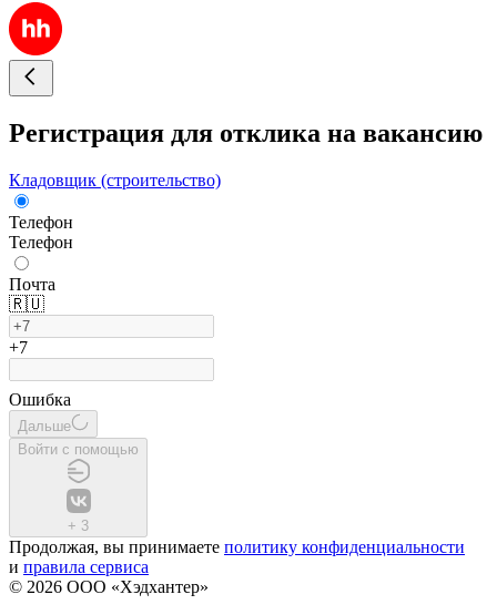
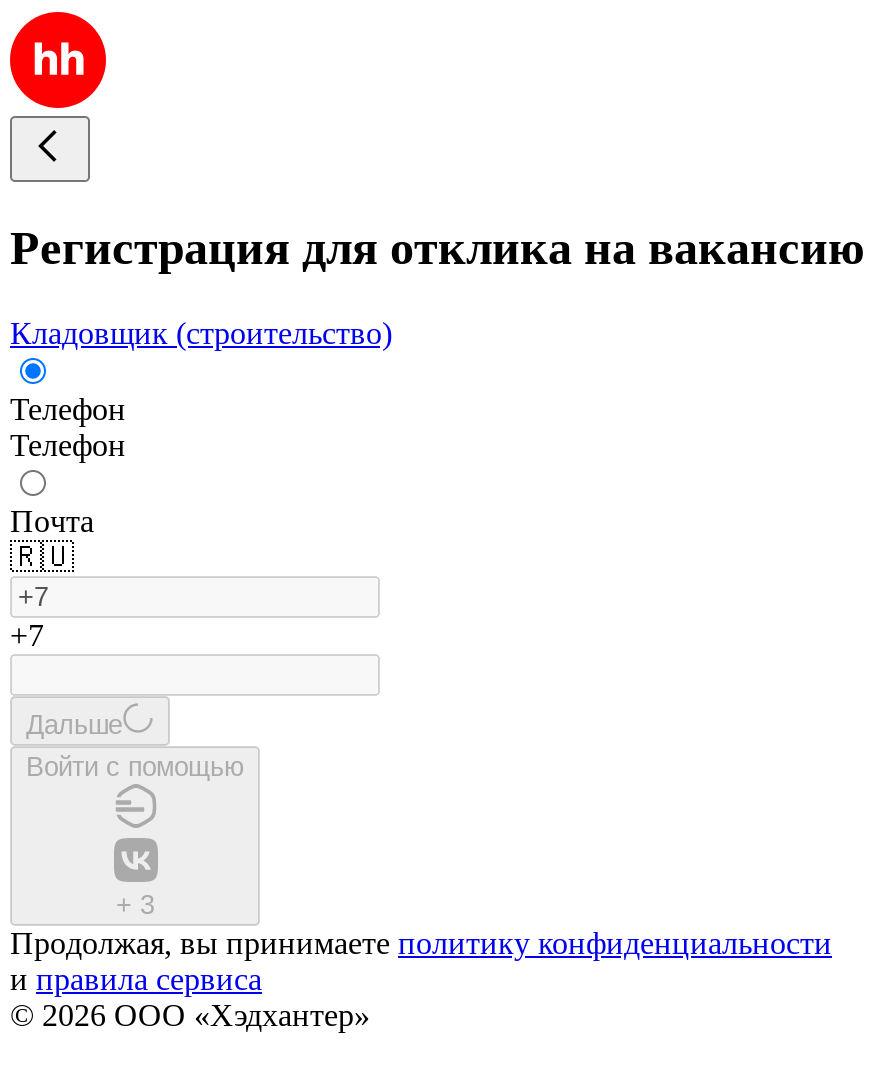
[9,390,71,409] Ошибка -> none

